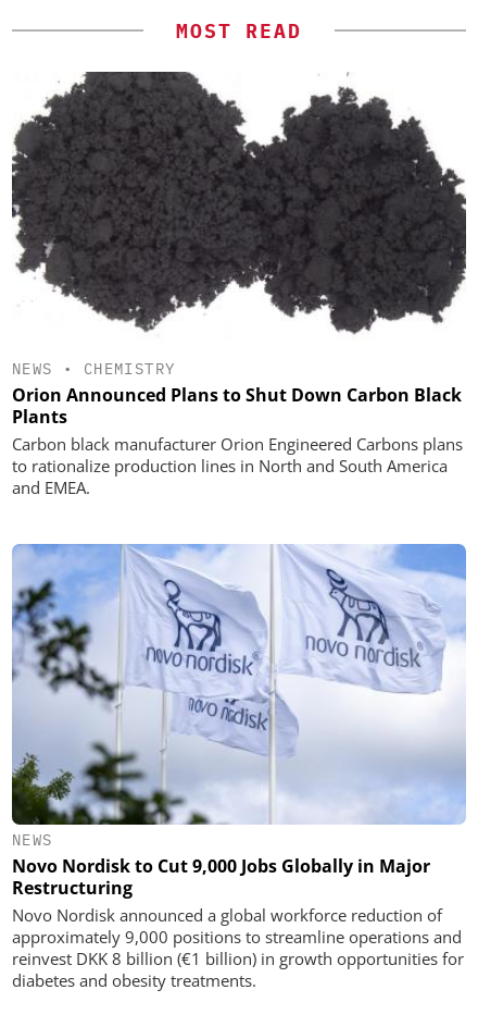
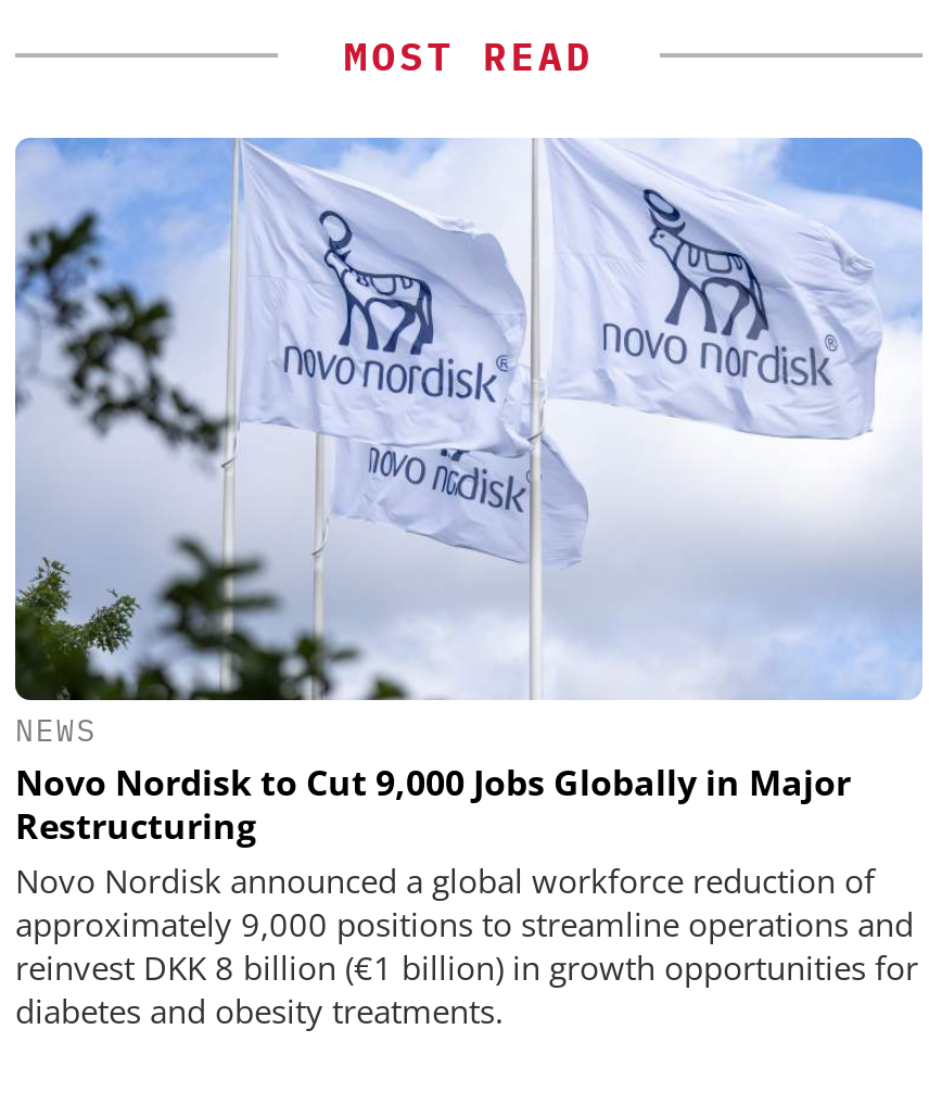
[11,71,467,498] [image] | NEWS • CHEMISTRY | Orion Announced Plans to Shut Down Carbon Black | Plants | Carbon black manufacturer Orion Engineered Carbons plans | to rationalize production lines in North and South America | and EMEA. -> none

